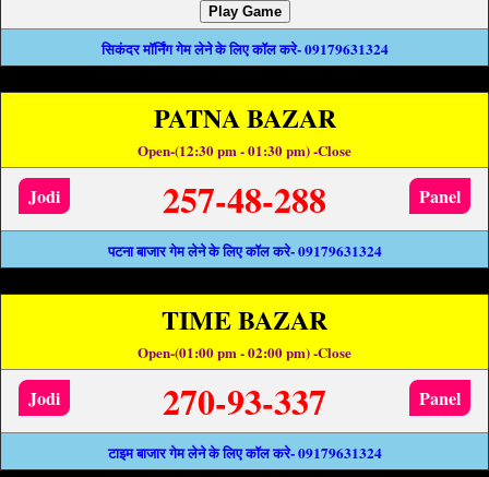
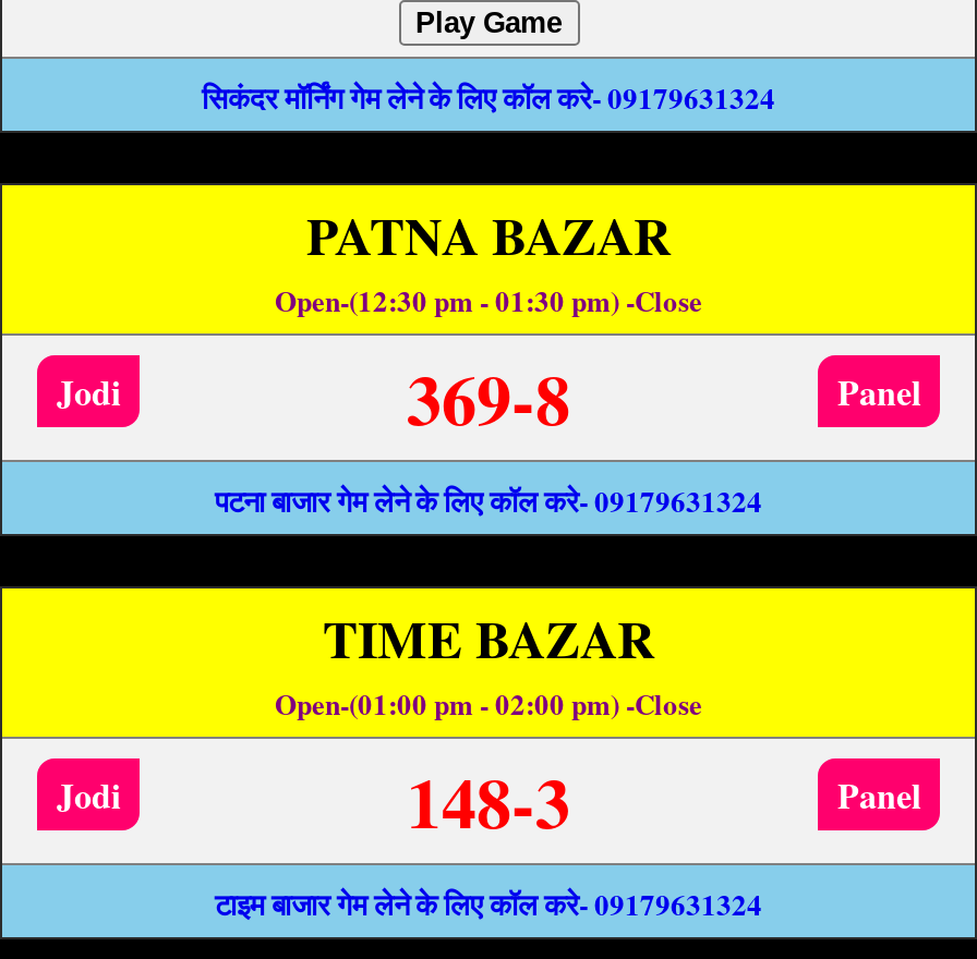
[163,174,326,225] 257-48-288 -> [407,347,570,450] 369-8
[163,376,326,427] 270-93-337 -> [407,750,570,853] 148-3

